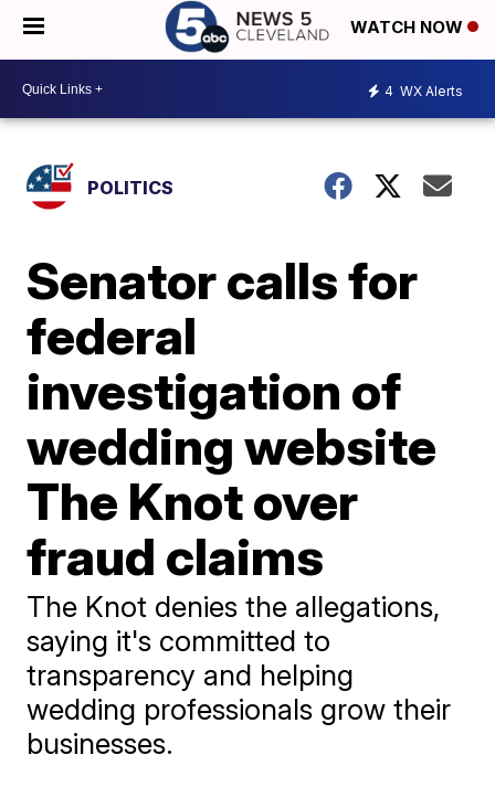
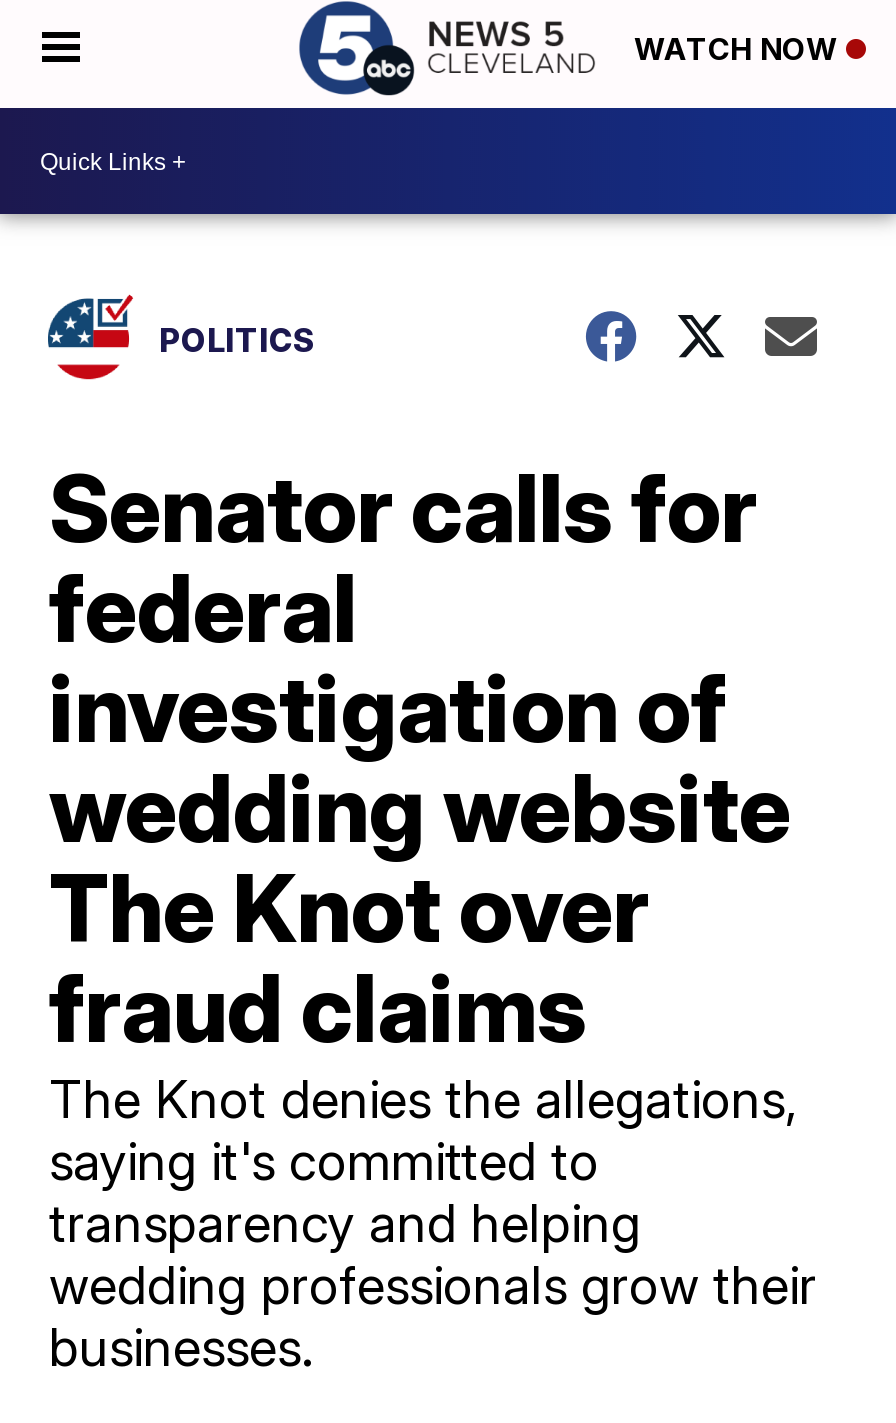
[385,82,463,99] 4 WX Alerts -> none

